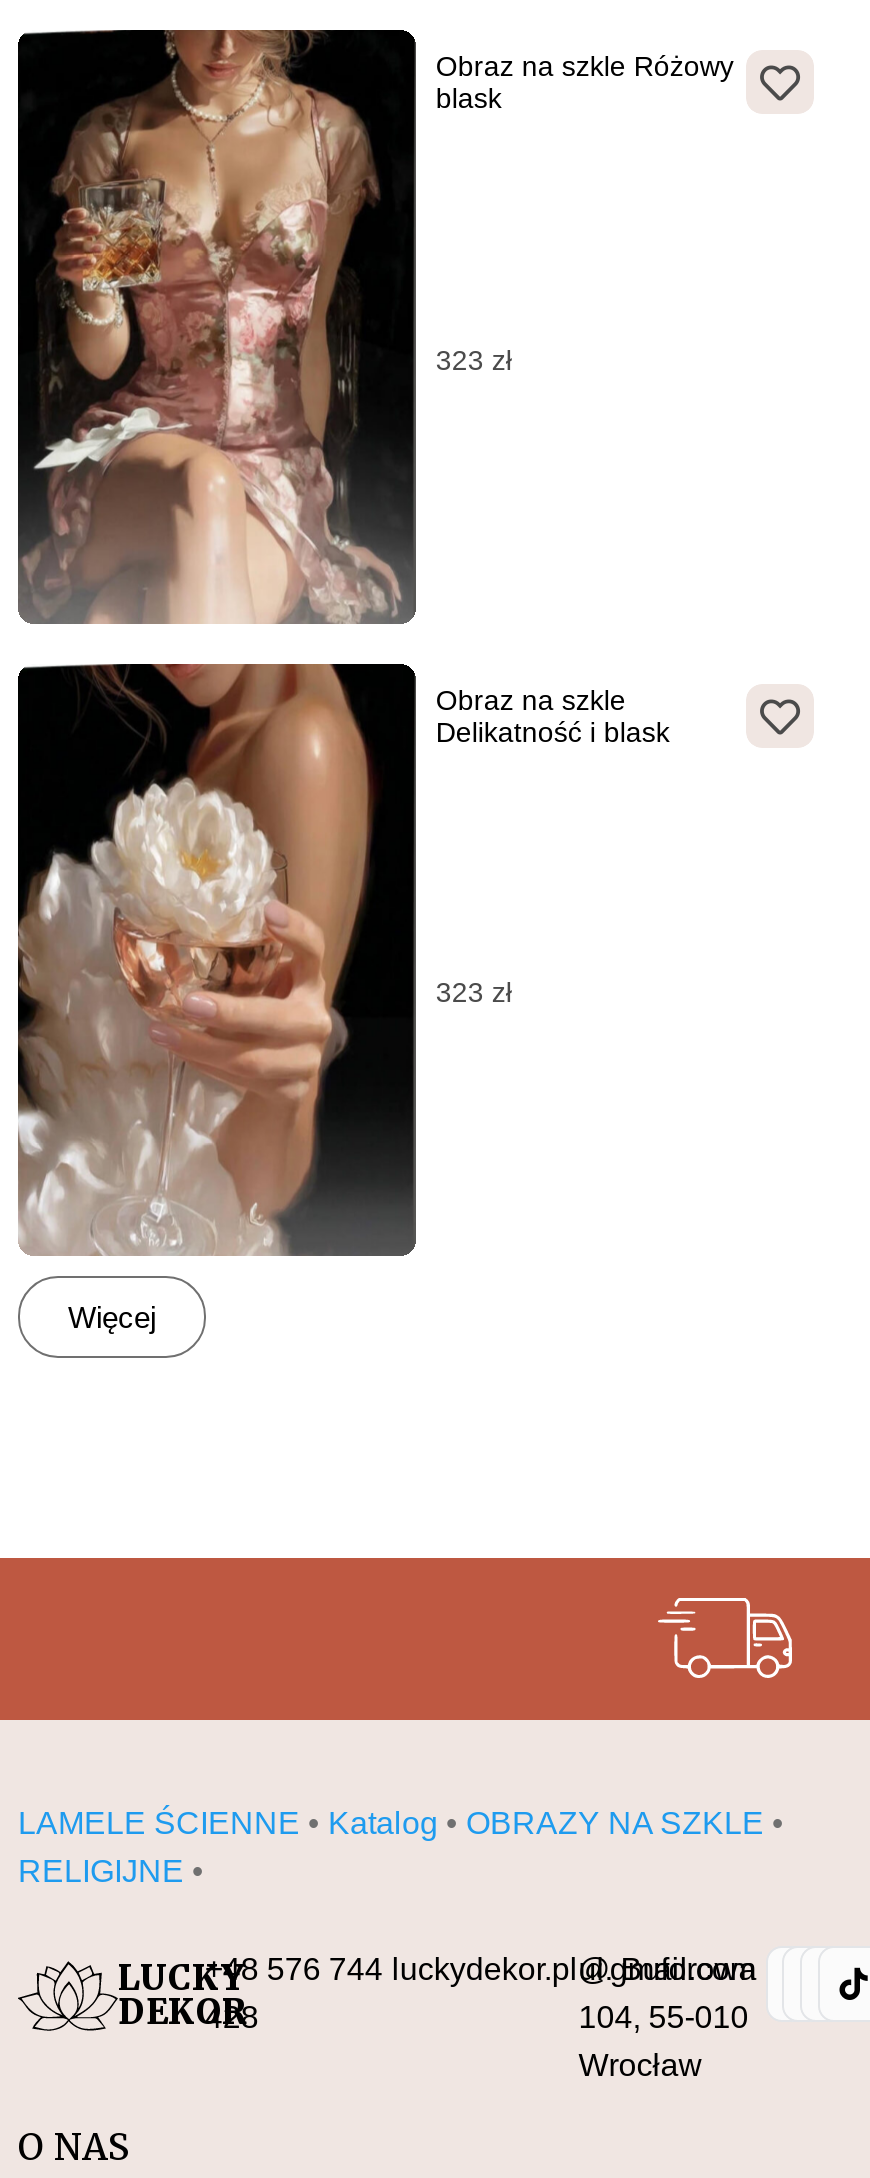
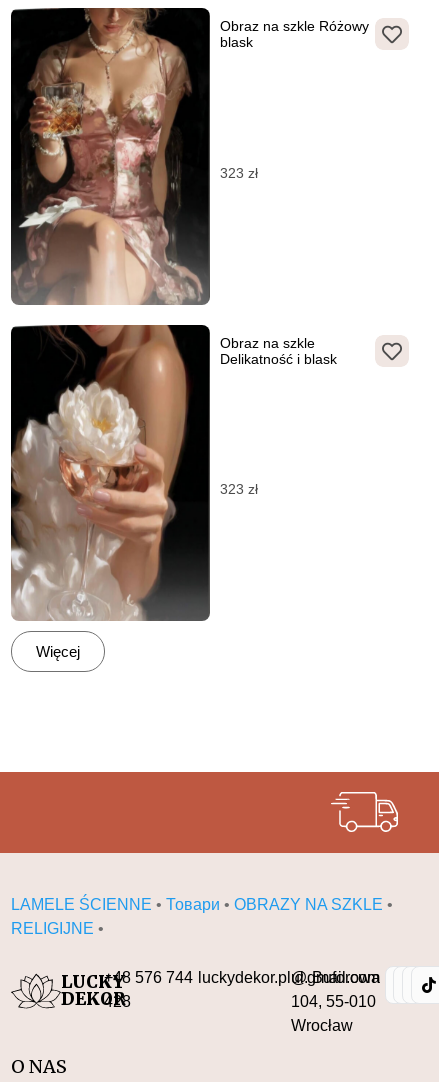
[18,1806,784,1840] LAMELE ŚCIENNE • Katalog • OBRAZY NA SZKLE • -> [11,896,393,913] LAMELE ŚCIENNE • Товари • OBRAZY NA SZKLE •

